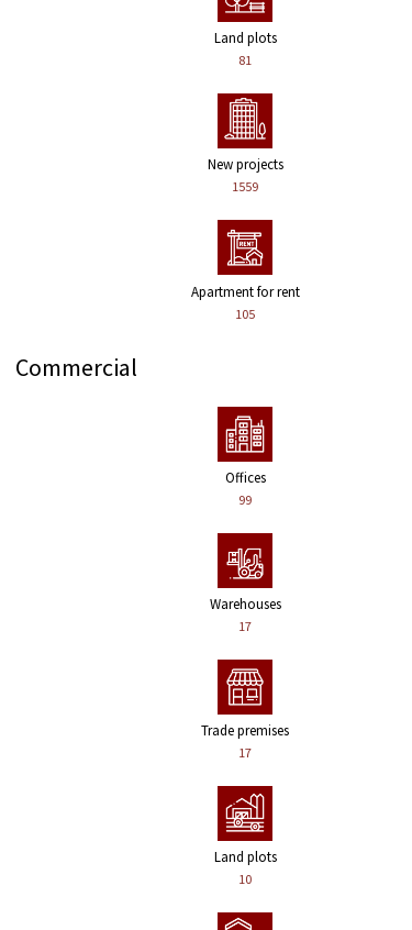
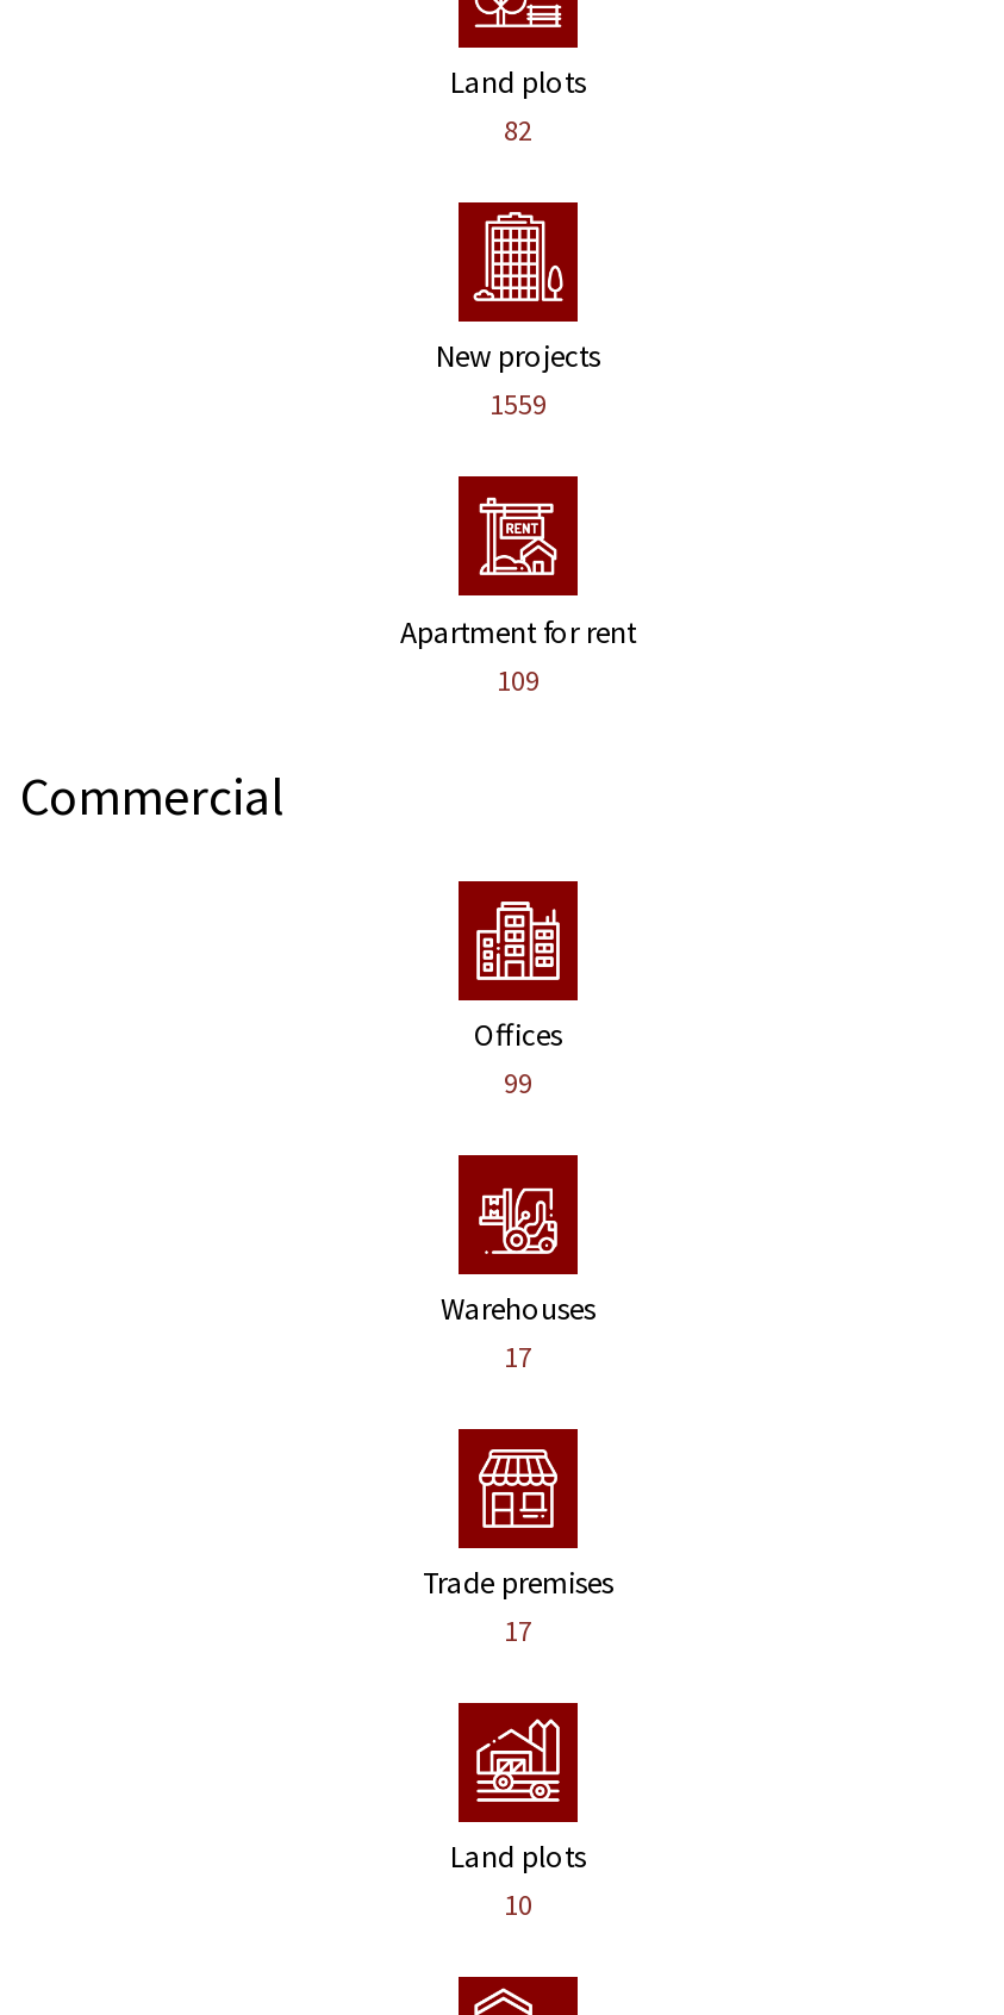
[238,52,252,68] 81 -> [504,112,532,148] 82
[235,305,255,322] 105 -> [497,661,540,697] 109

